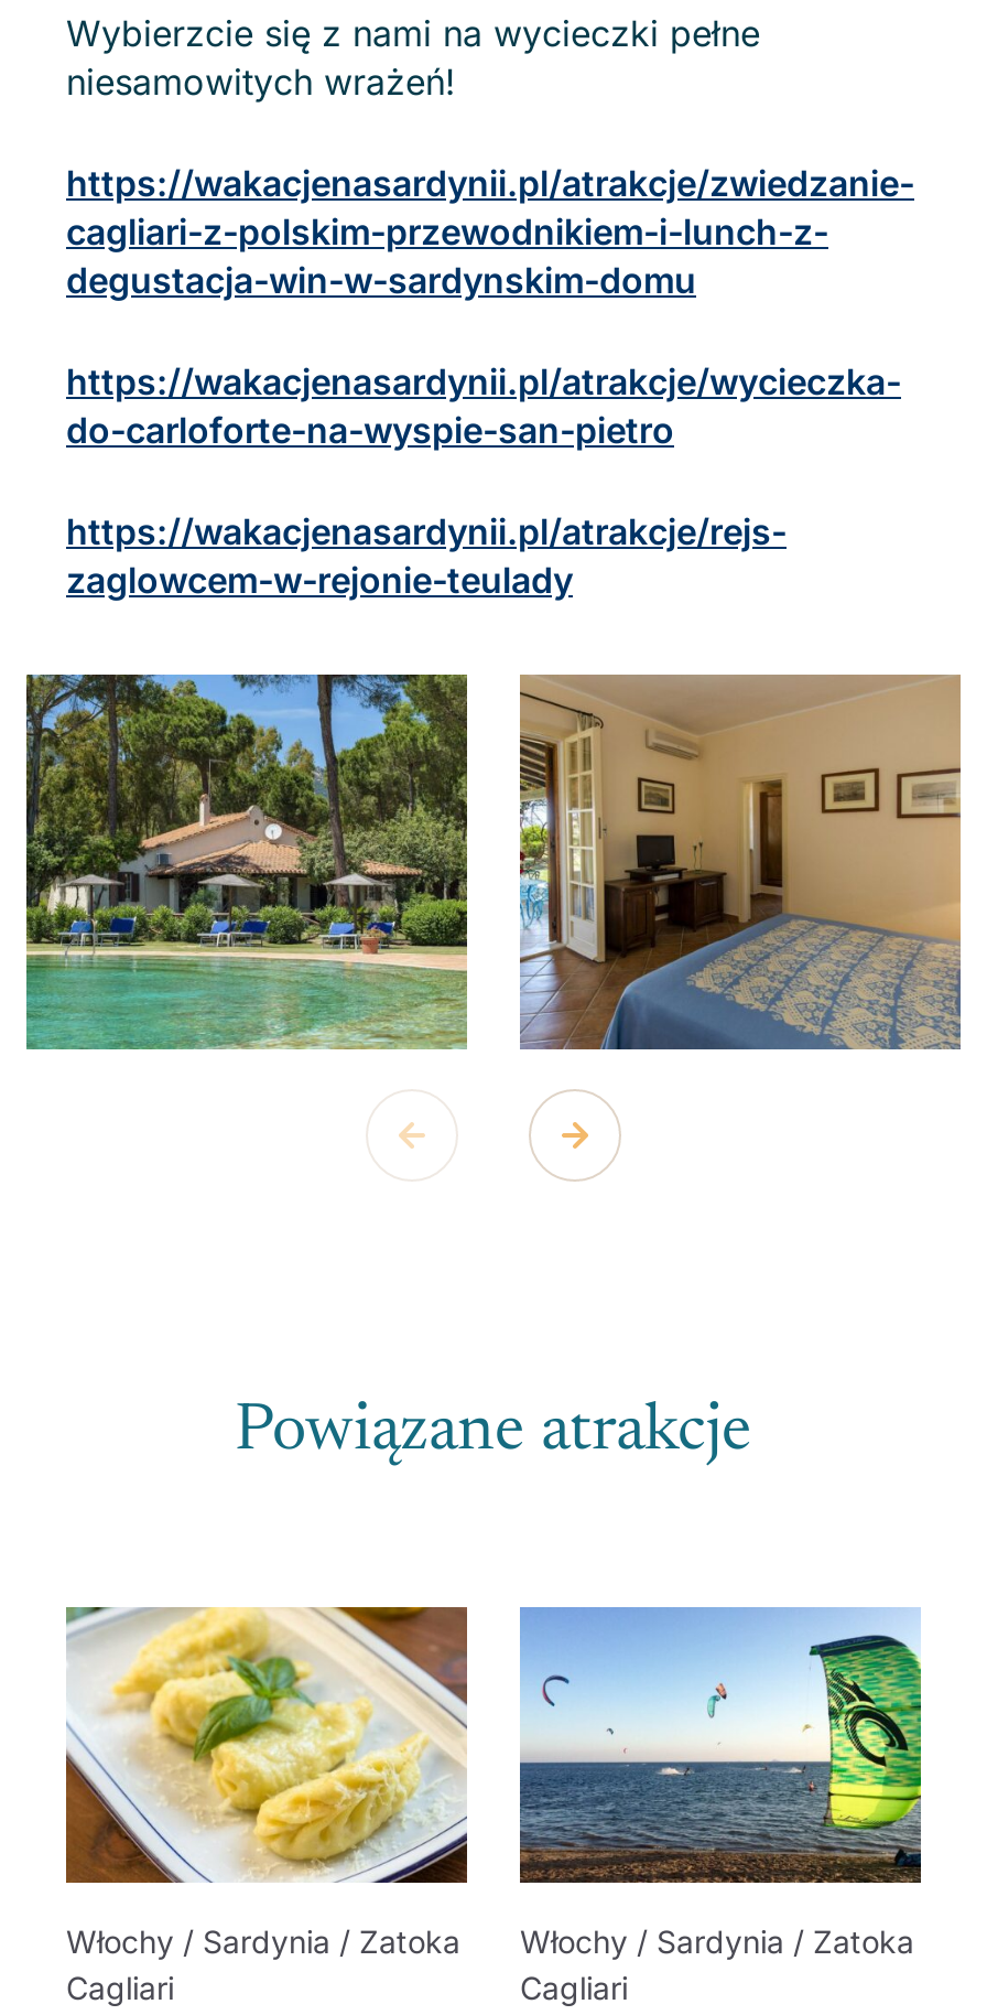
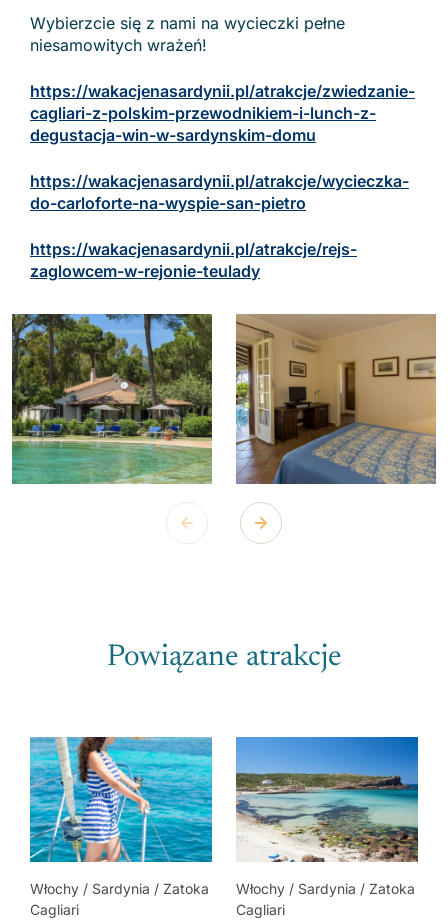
[64,1605,469,1885] [image] -> [29,736,213,863] [image]
[518,1607,923,1885] [image] -> [235,736,419,863] [image]

